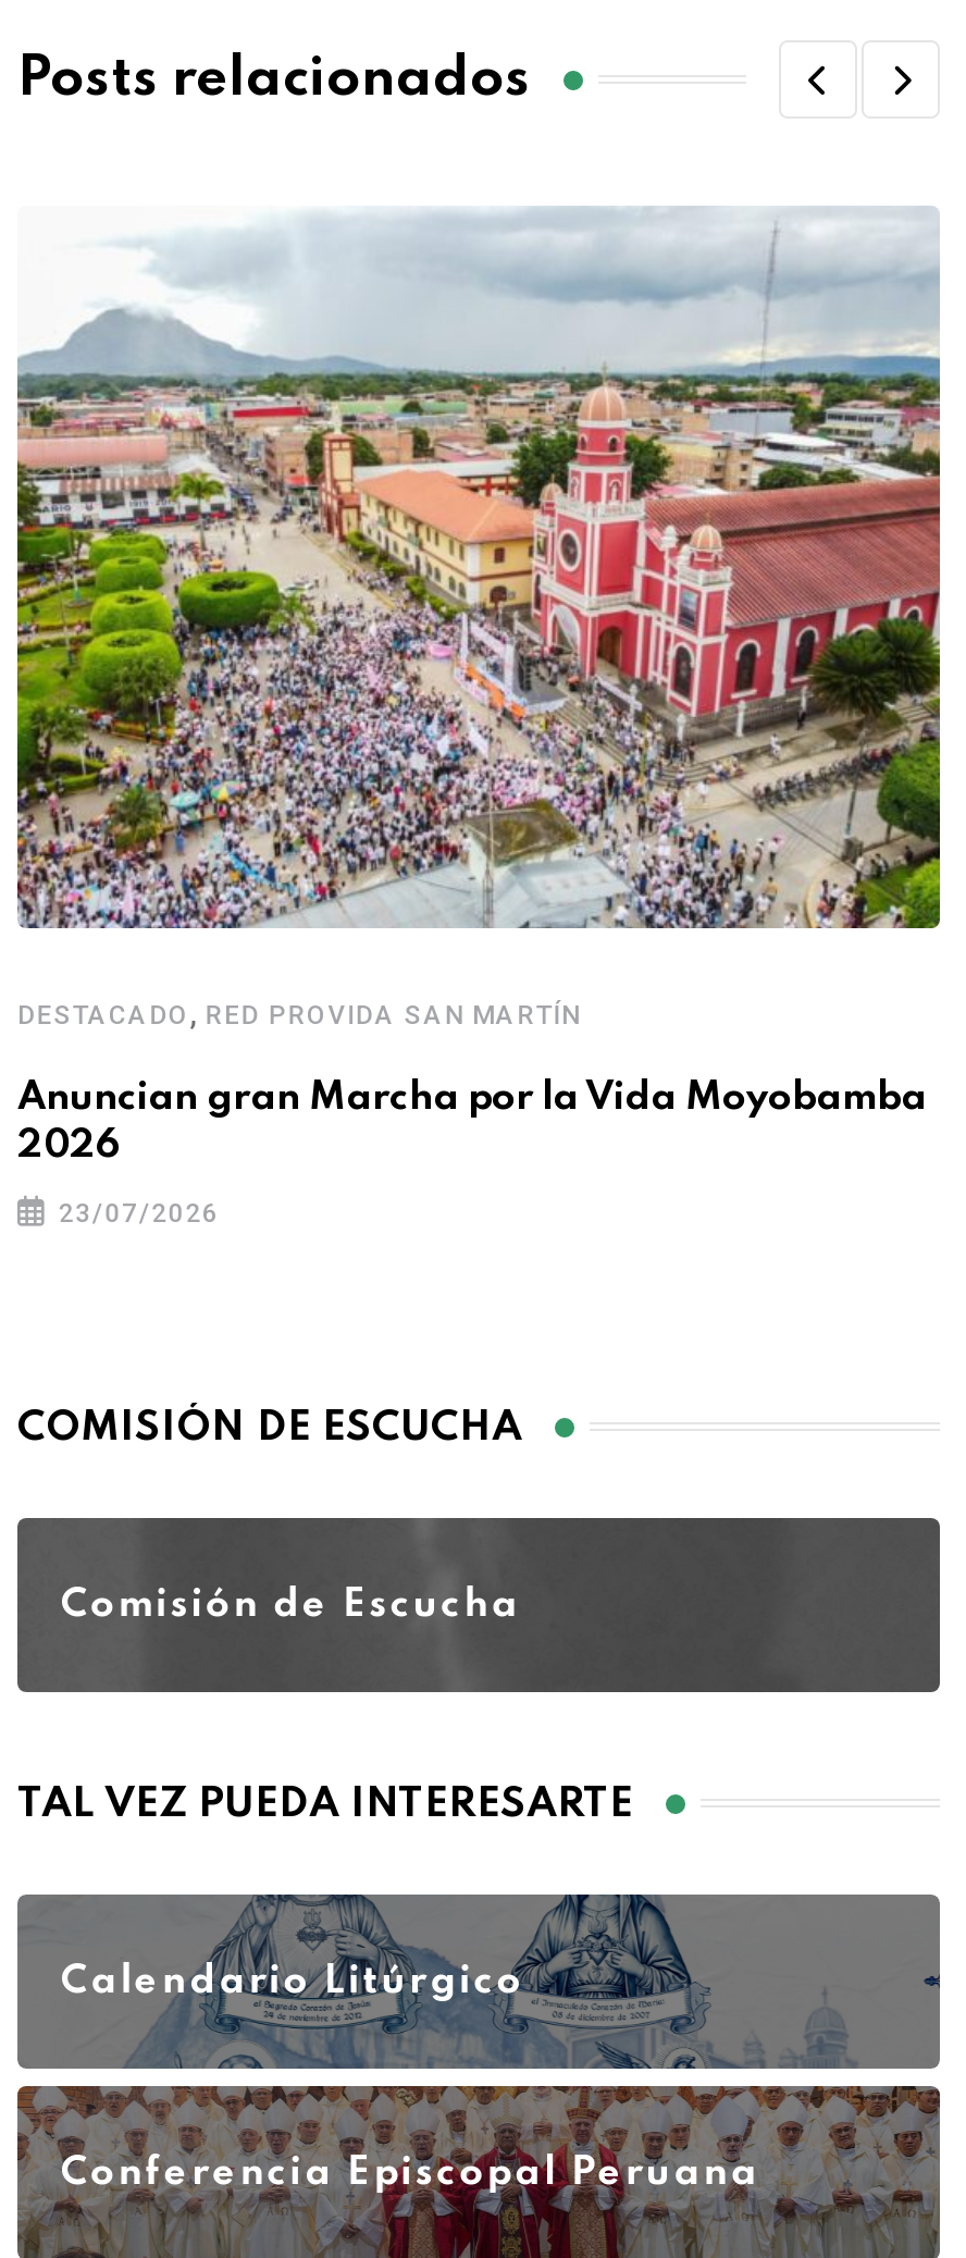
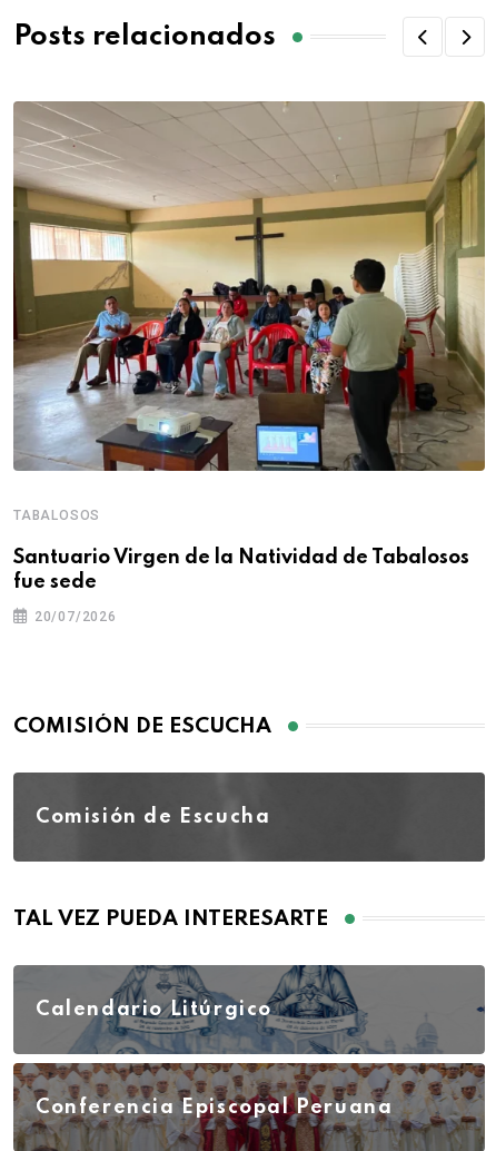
[15,206,942,1032] [image] | DESTACADO, RED PROVIDA SAN MARTÍN -> [12,100,486,523] [image] | TABALOSOS
[17,1078,927,1165] Anuncian gran Marcha por la Vida Moyobamba | 2026 -> [13,547,469,592] Santuario Virgen de la Natividad de Tabalosos | fue sede
[58,1197,219,1228] 23/07/2026 -> [34,609,117,624] 20/07/2026

